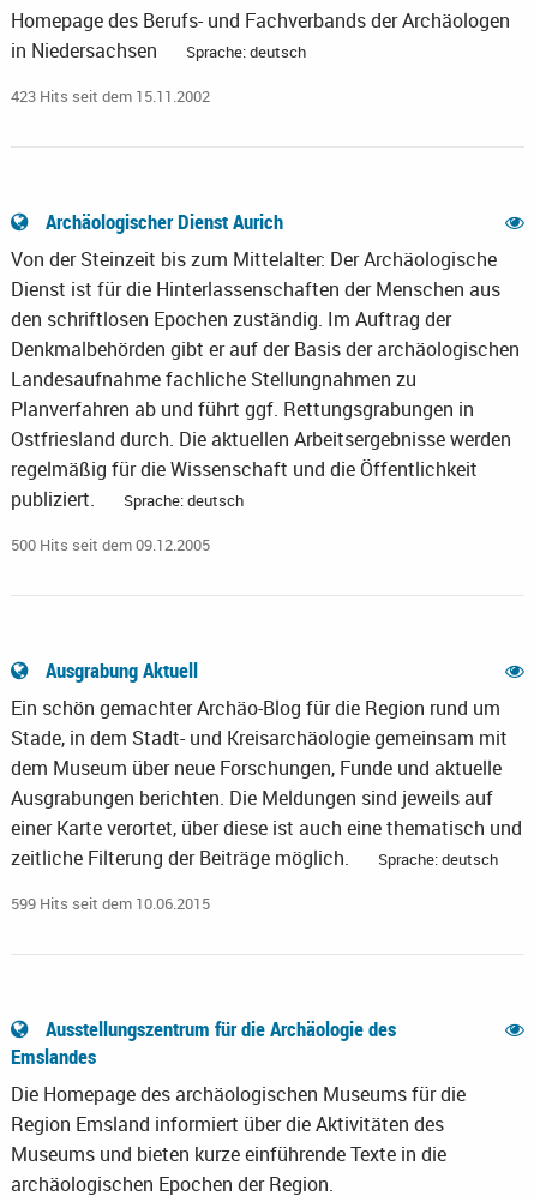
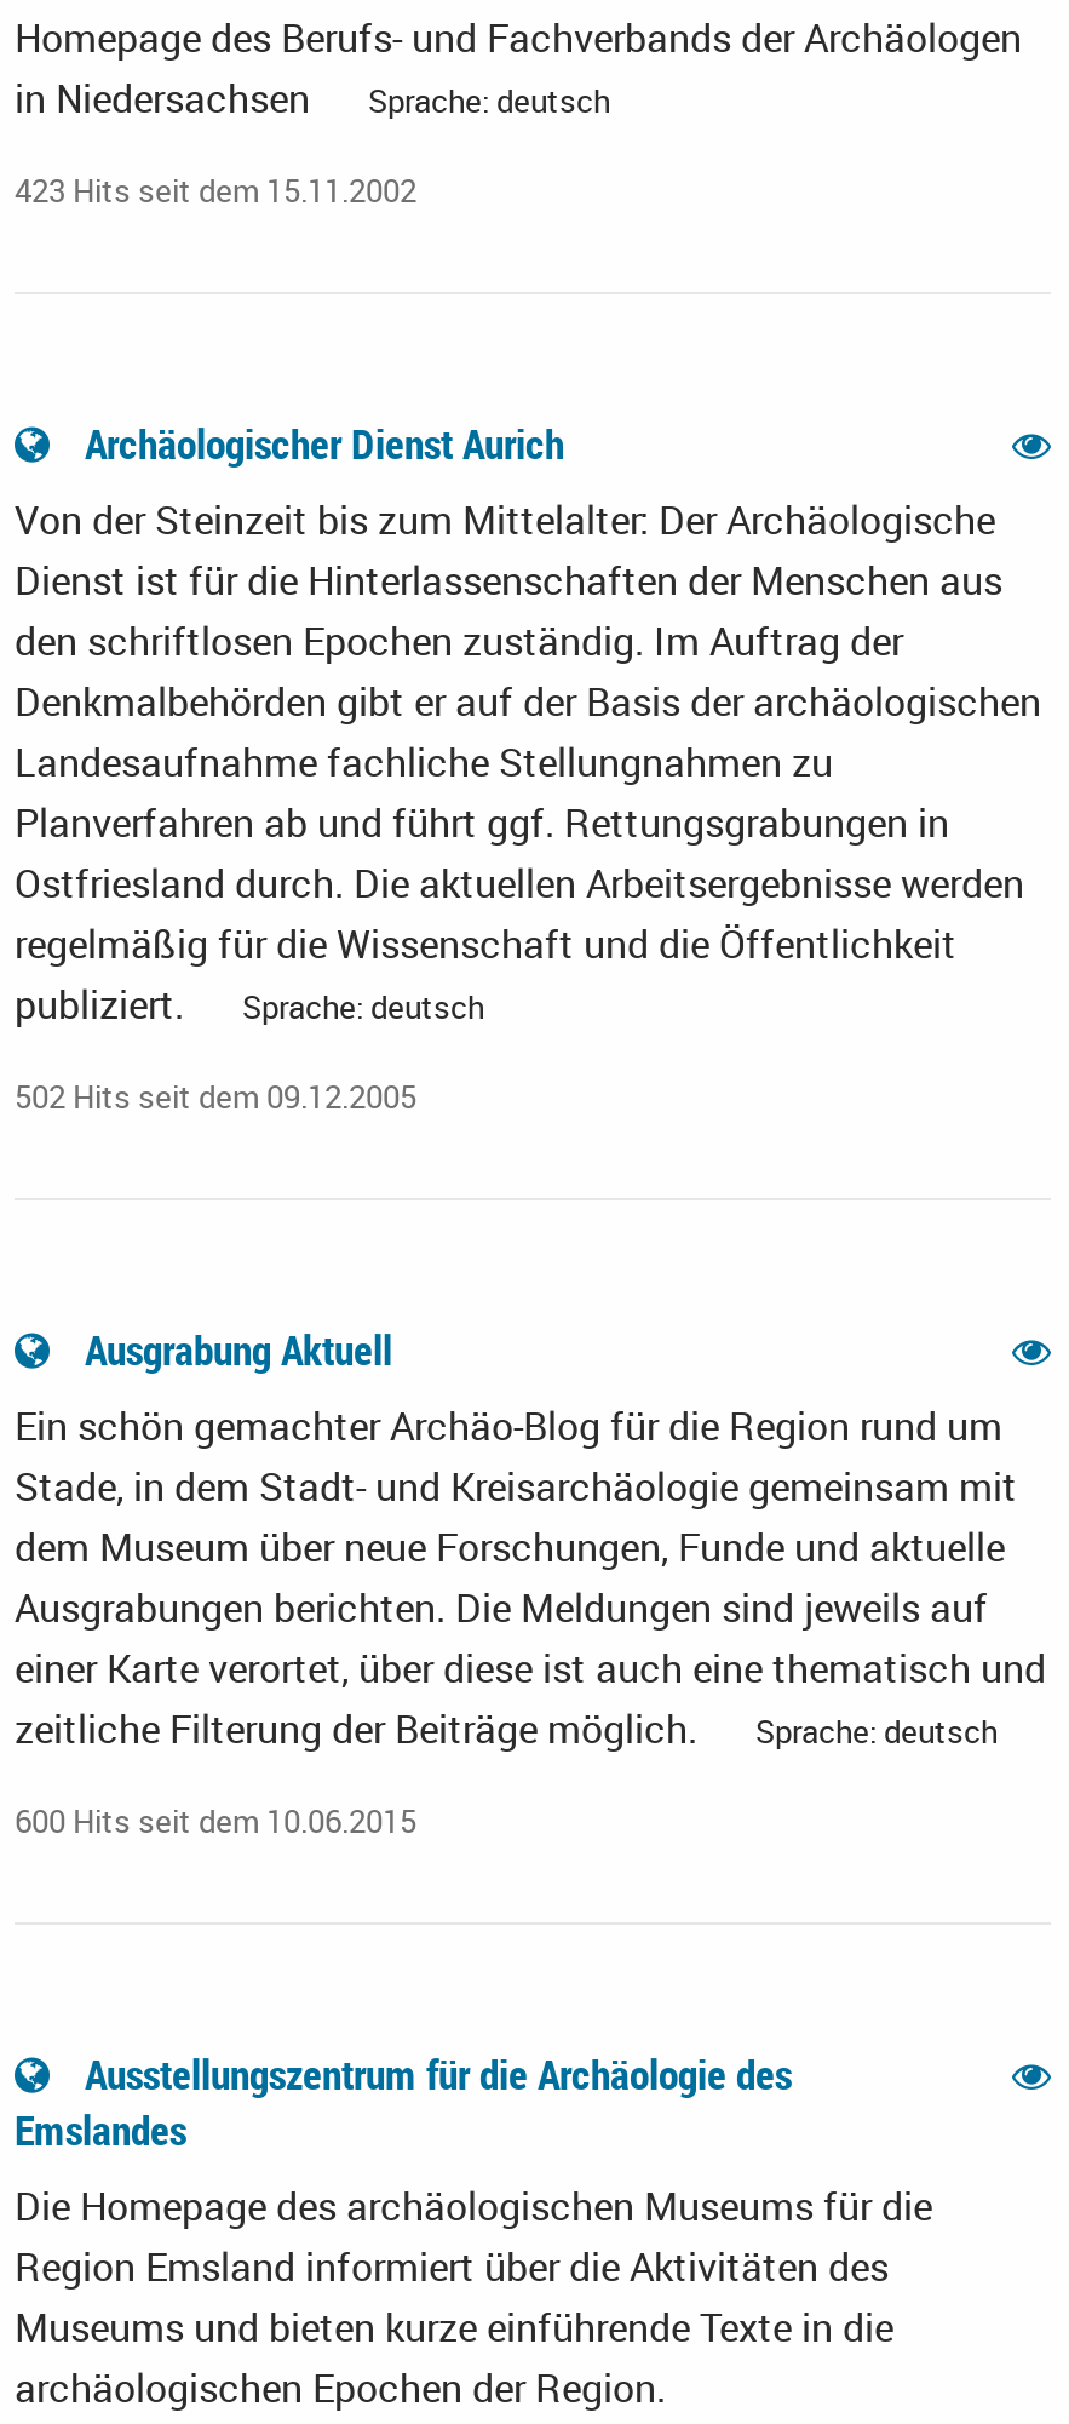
[11,534,210,556] 500 Hits seit dem 09.12.2005 -> [15,1076,416,1119] 502 Hits seit dem 09.12.2005
[11,893,210,915] 599 Hits seit dem 10.06.2015 -> [15,1800,416,1844] 600 Hits seit dem 10.06.2015

